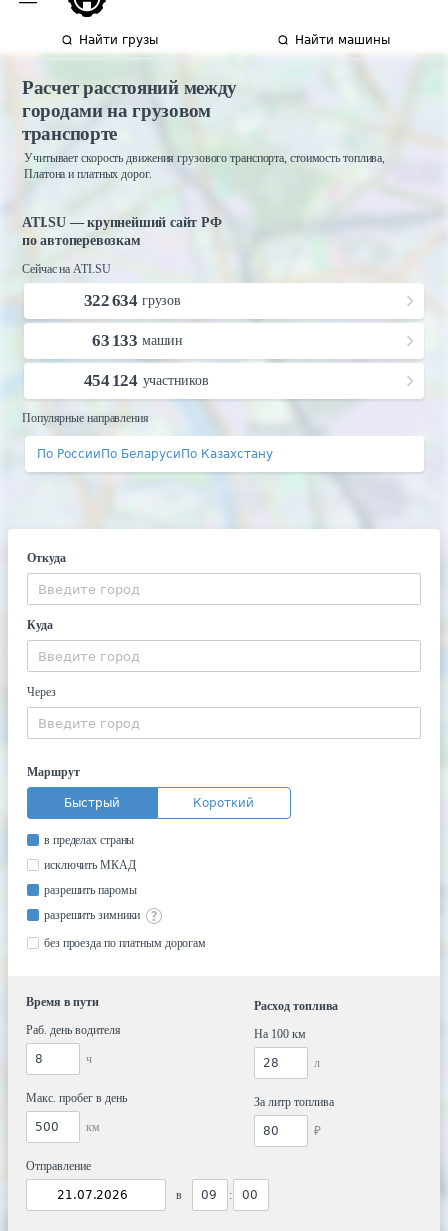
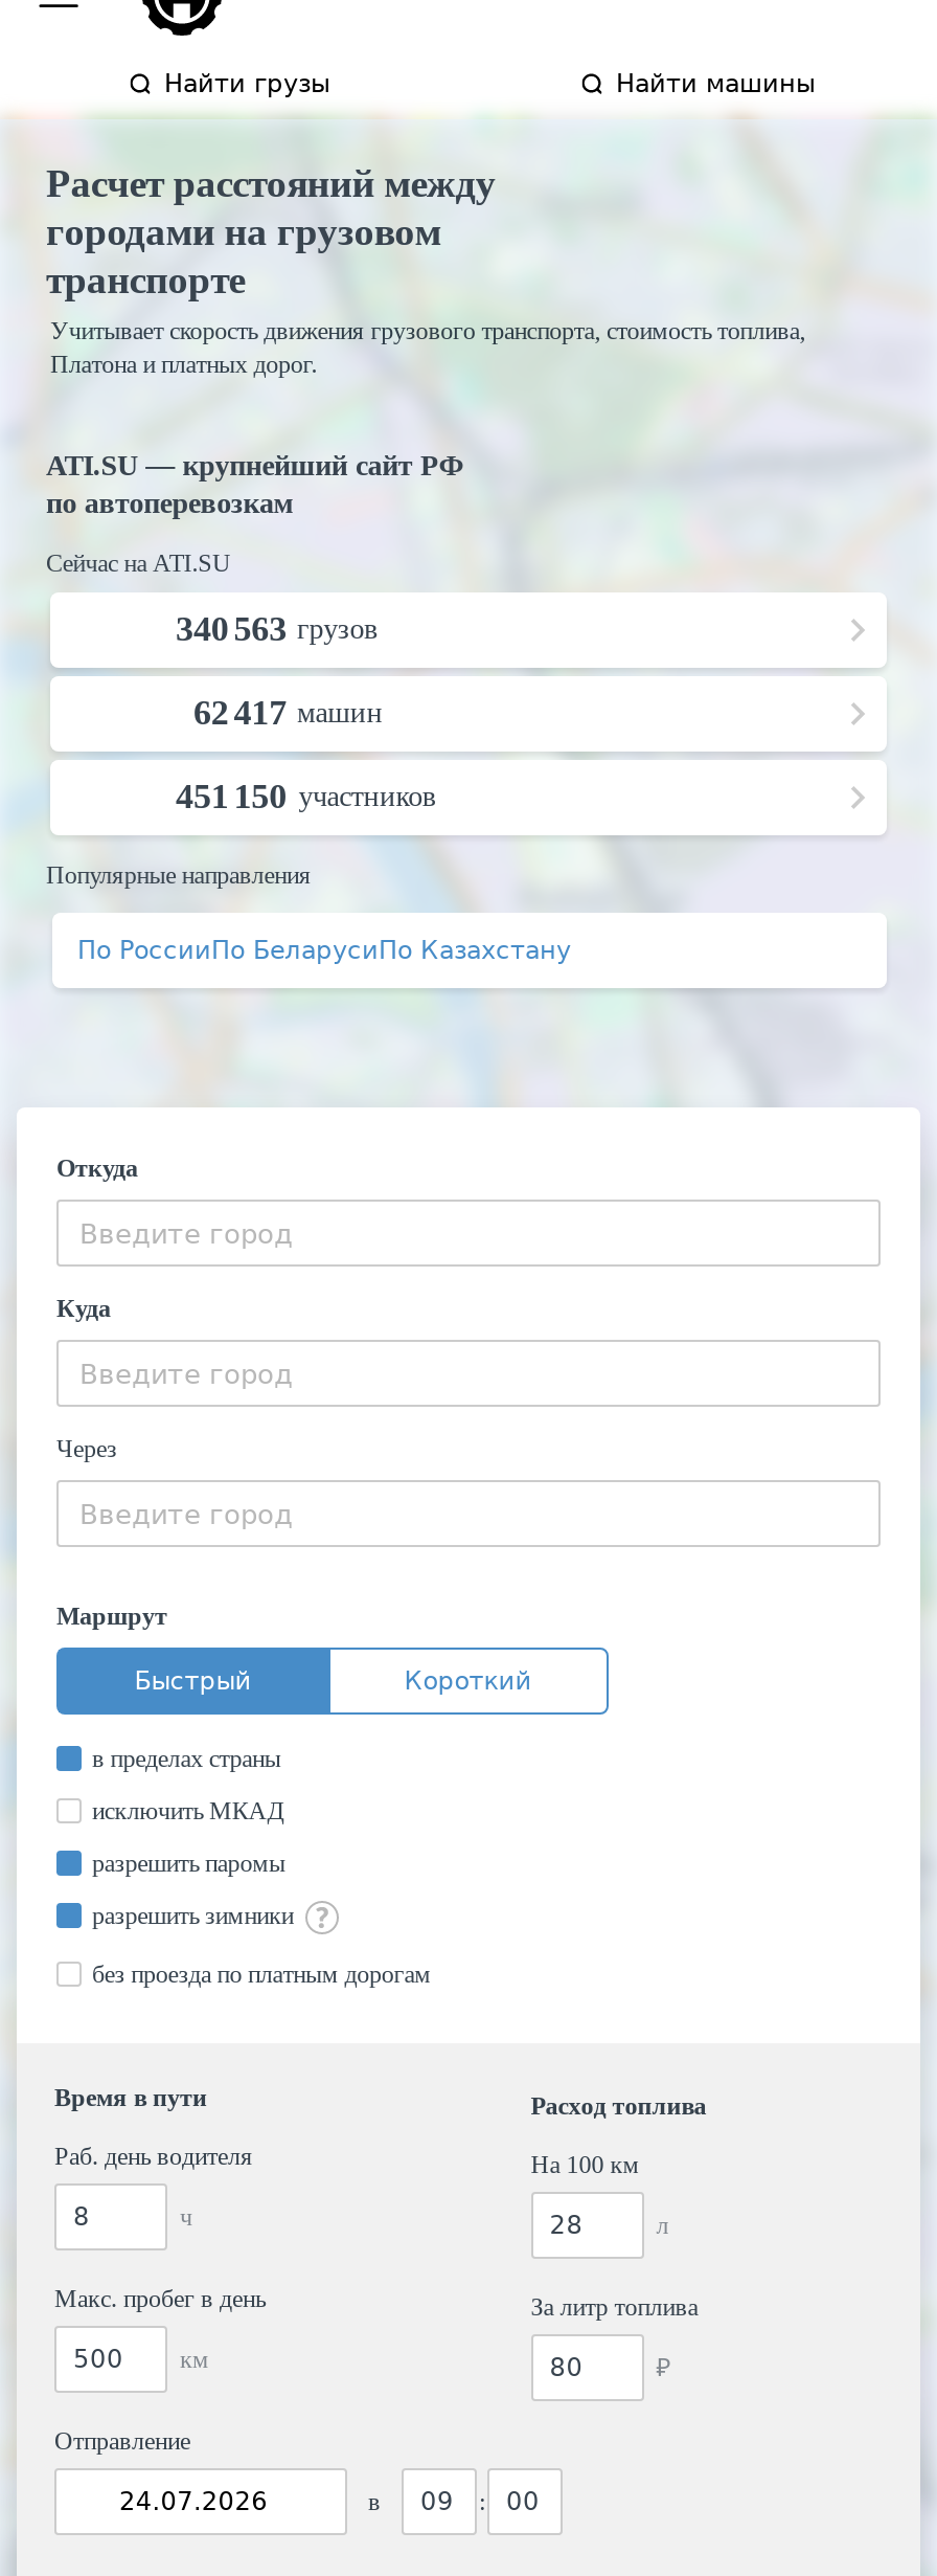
[84,291,181,310] 322 634 грузов -> [176,609,378,649] 340 563 грузов
[92,331,183,350] 63 133 машин -> [193,693,383,733] 62 417 машин
[84,371,209,390] 454 124 участников -> [176,777,436,816] 451 150 участников

